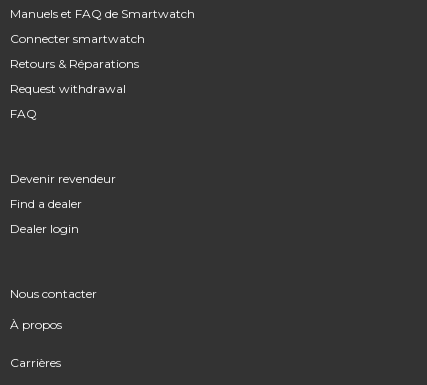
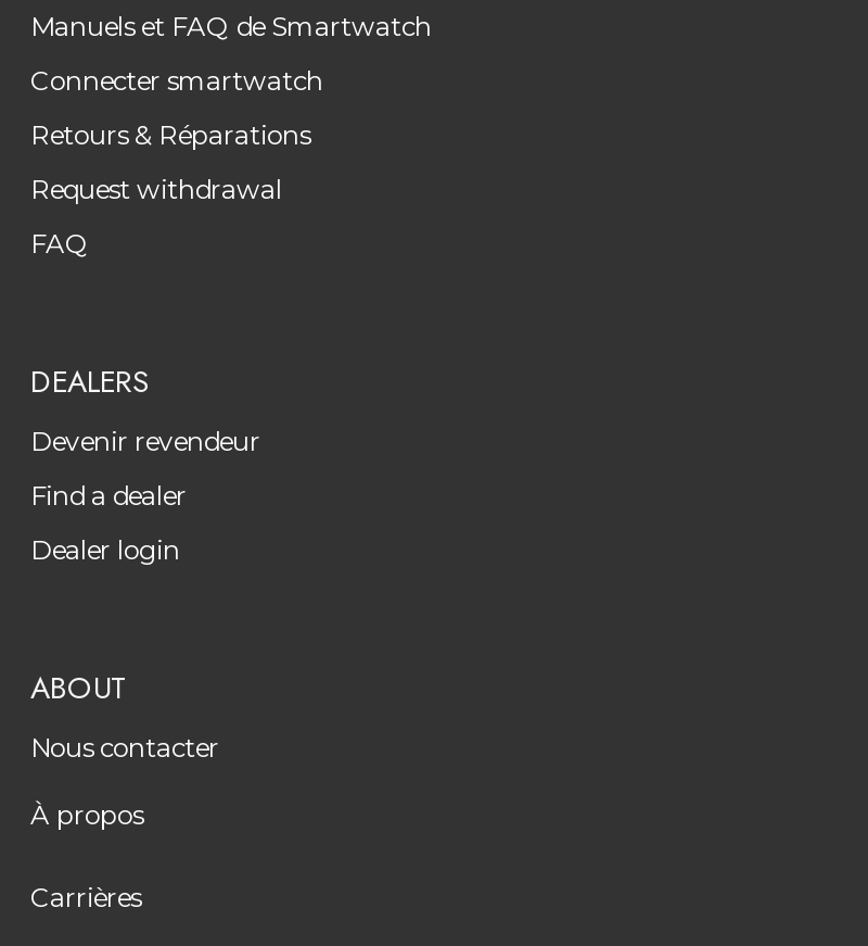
none -> [30,360,150,404] DEALERS
none -> [30,666,128,710] ABOUT

